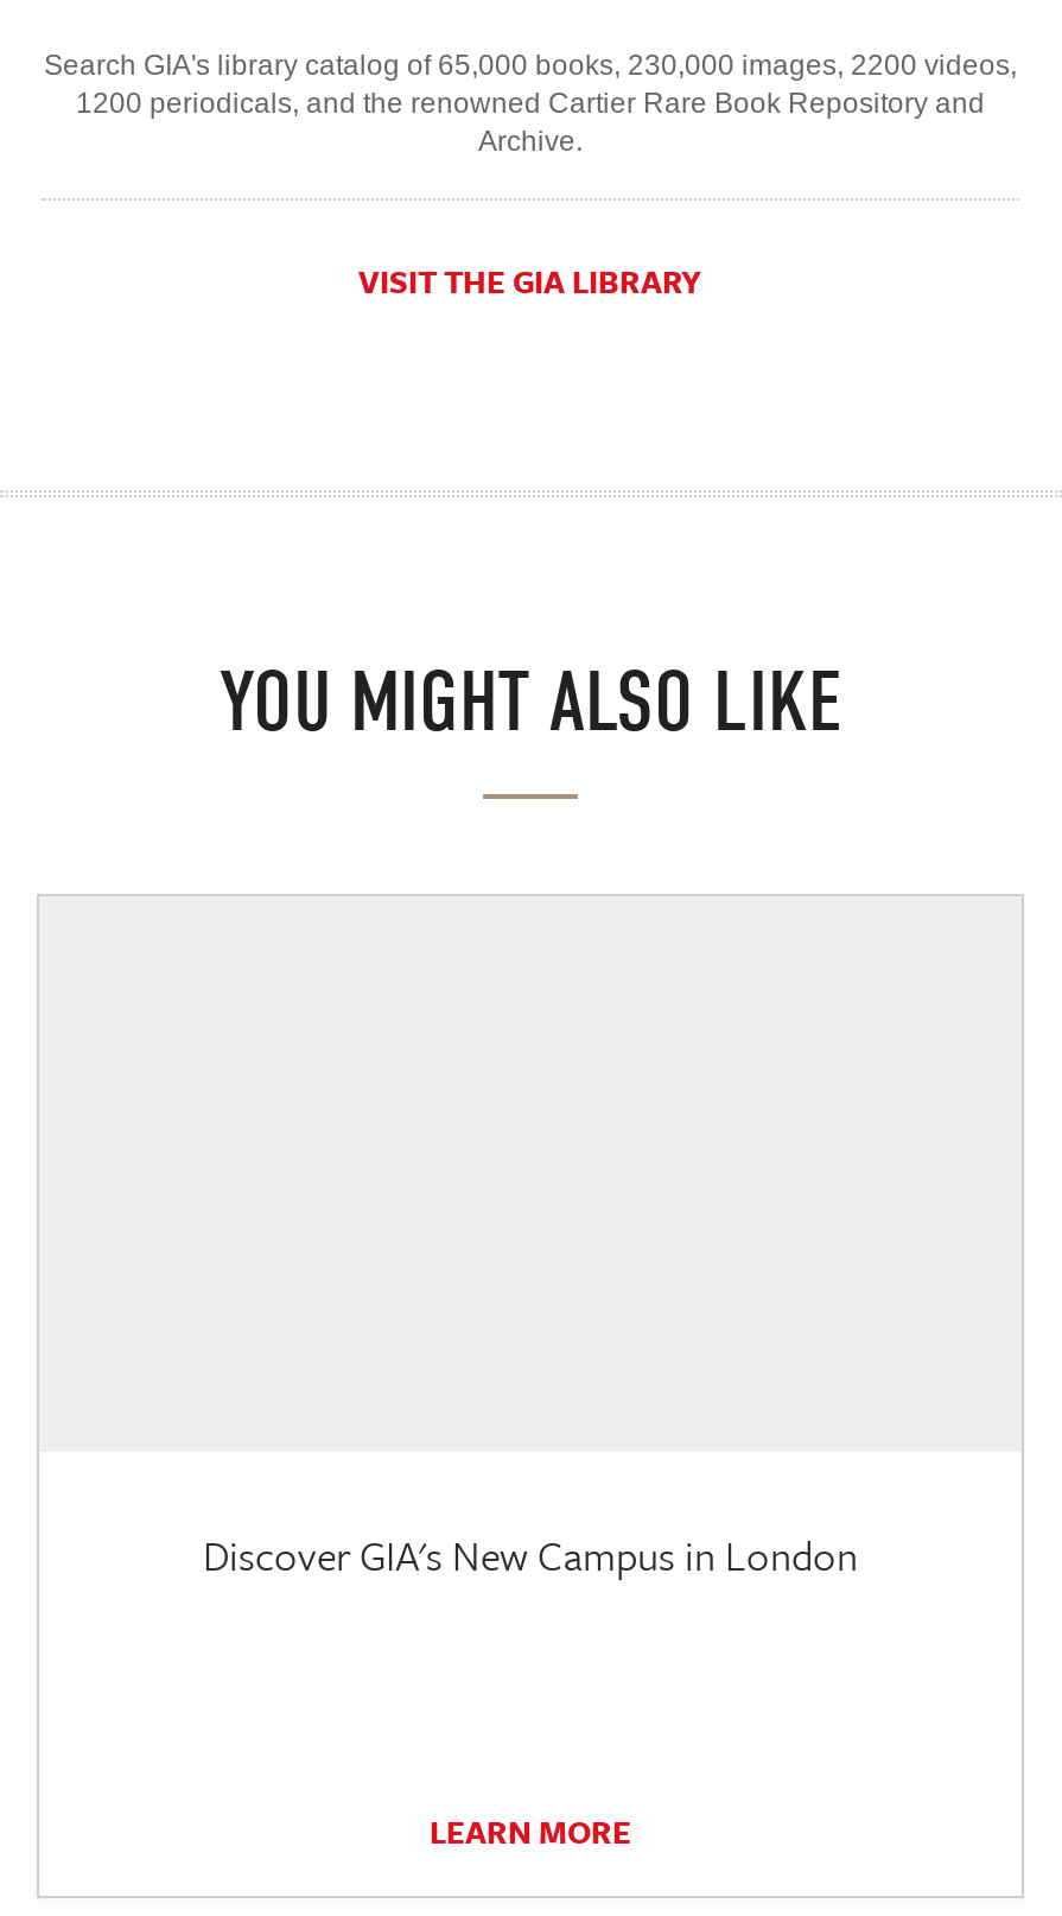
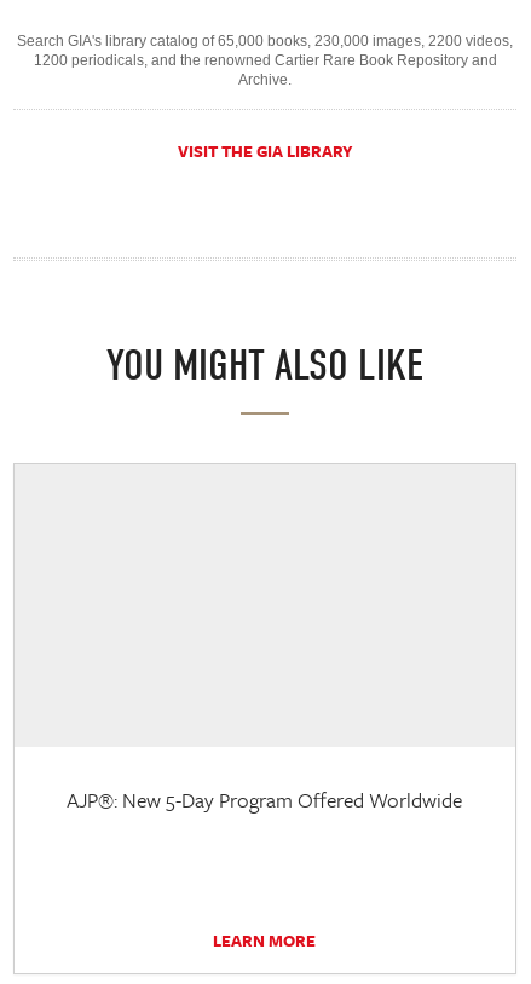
[203,1525,858,1584] Discover GIA's New Campus in London -> [67,784,463,815] AJP®: New 5-Day Program Offered Worldwide

